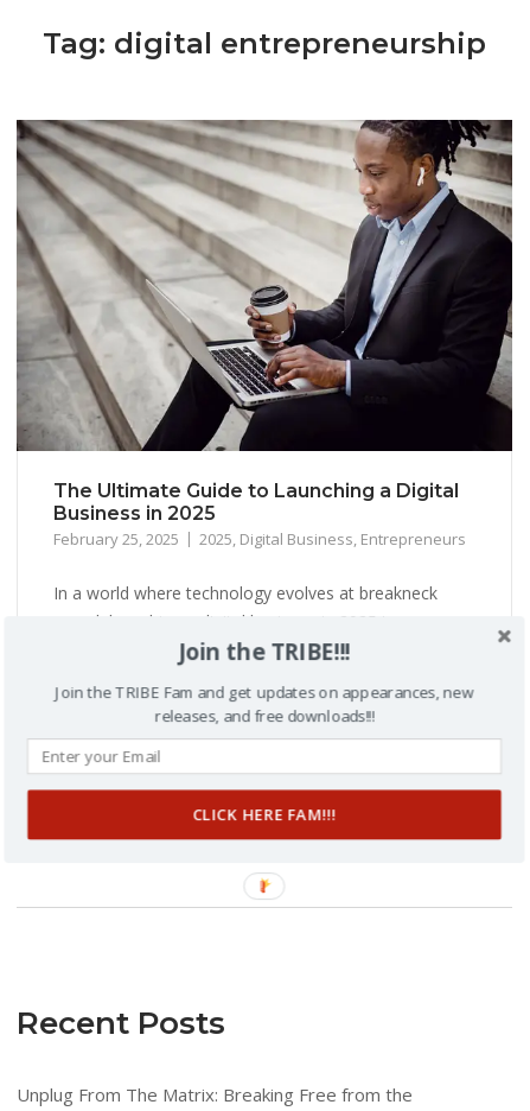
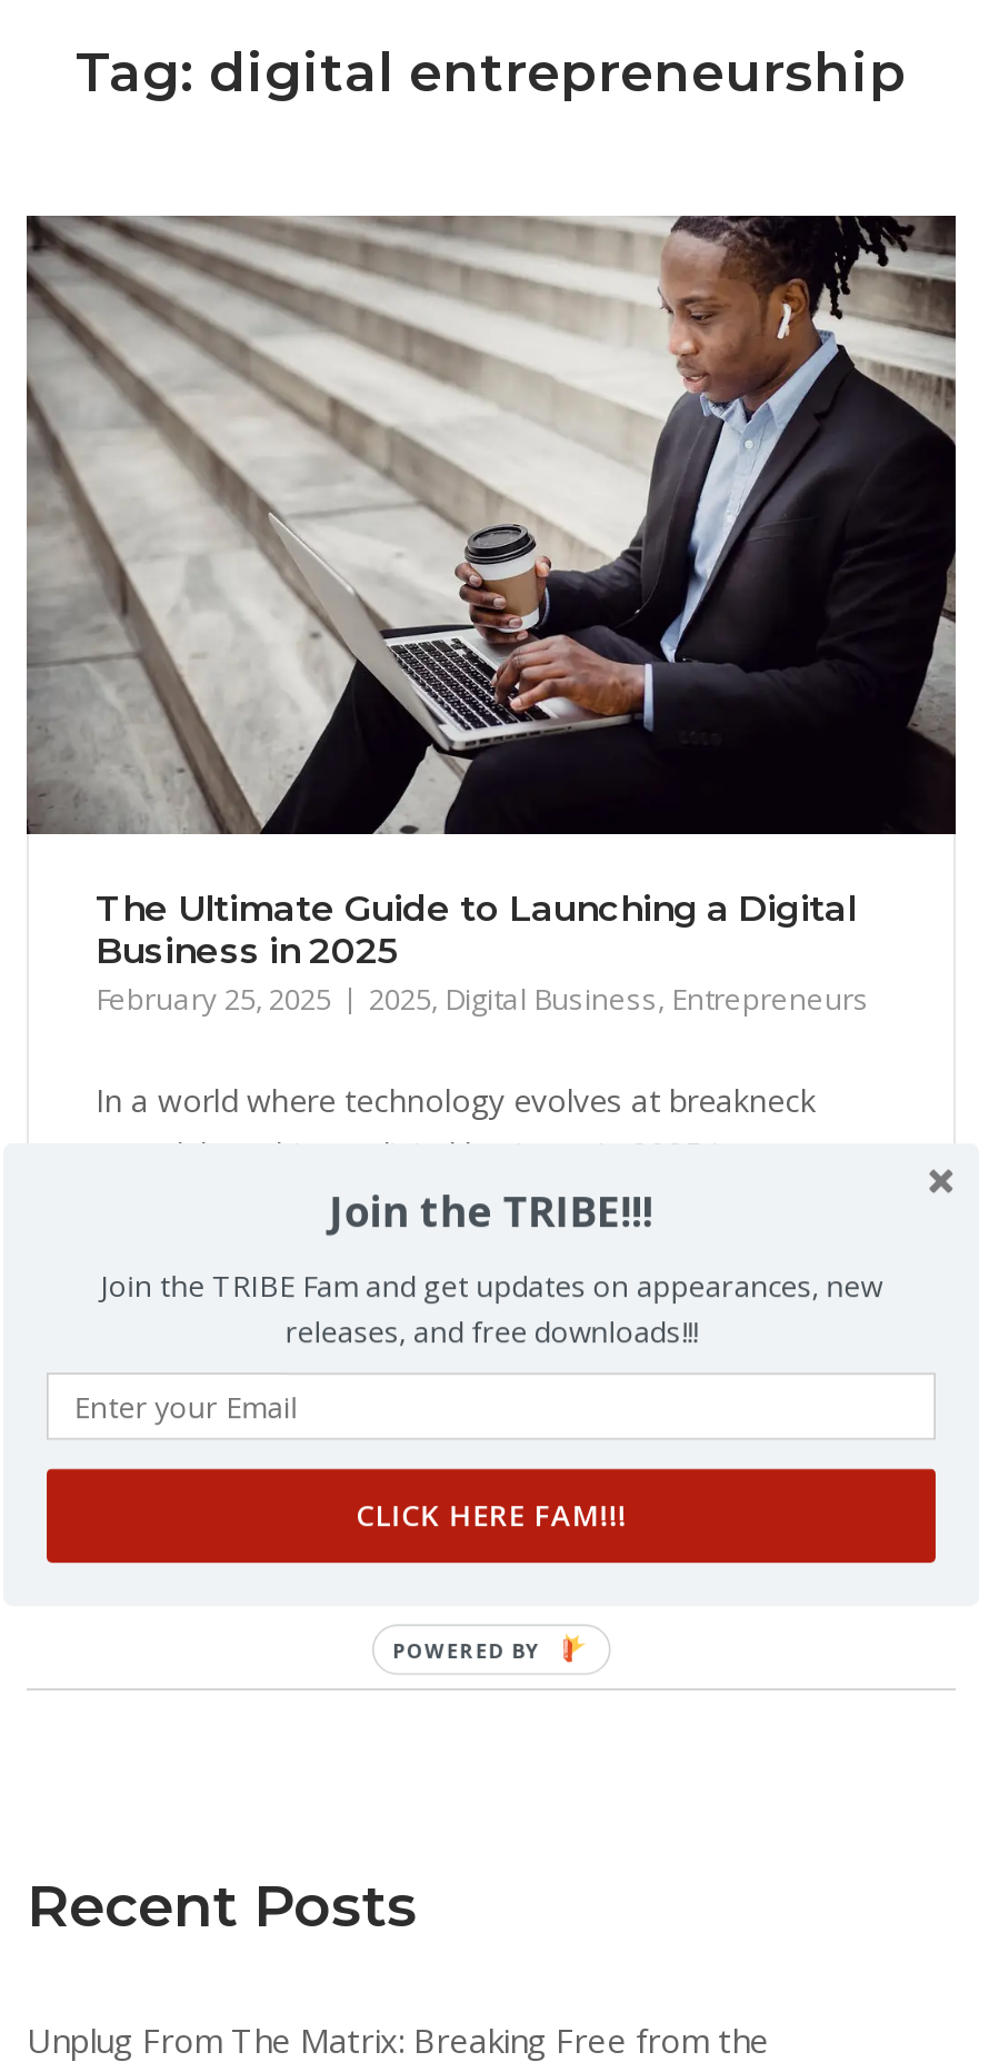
none -> [392,1637,540,1664] POWERED BY

